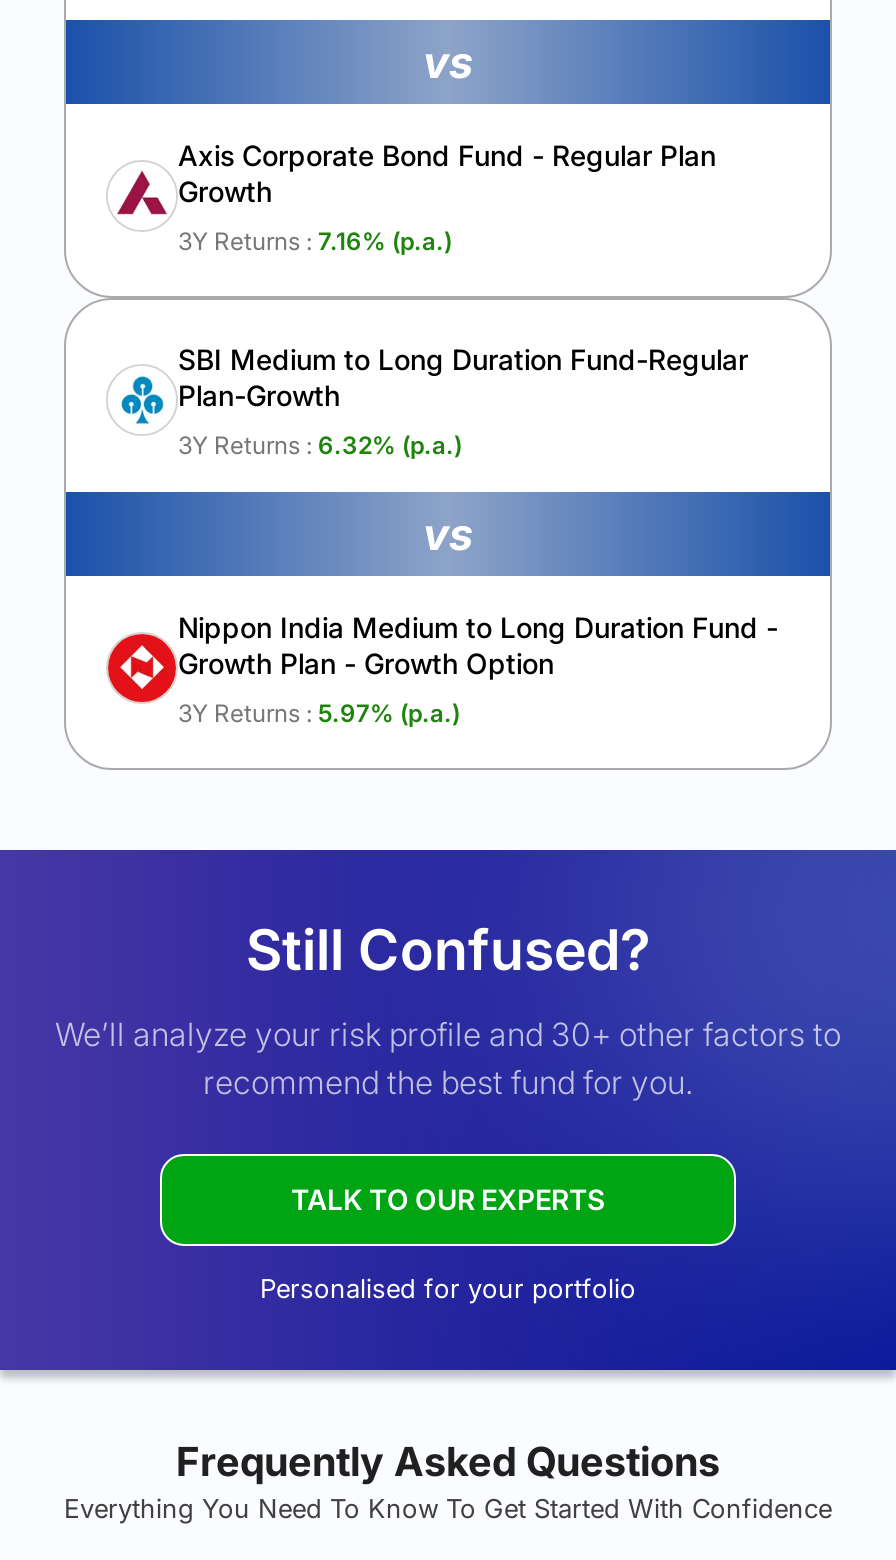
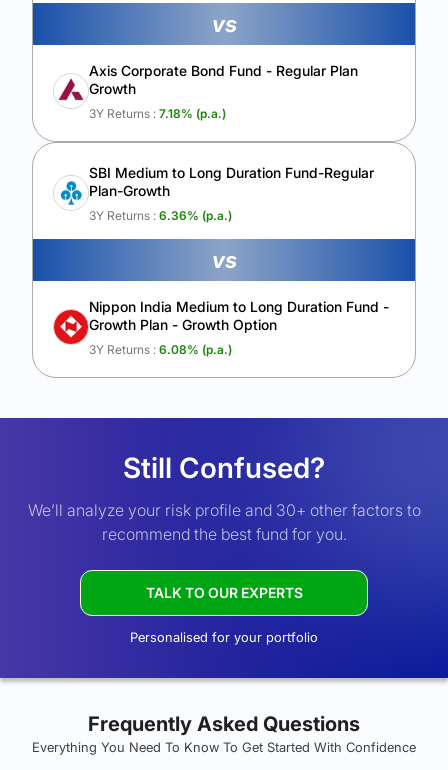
[178,226,452,256] 3Y Returns : 7.16% (p.a.) -> [89,106,226,121] 3Y Returns : 7.18% (p.a.)
[178,430,462,460] 3Y Returns : 6.32% (p.a.) -> [89,208,232,223] 3Y Returns : 6.36% (p.a.)
[178,698,460,728] 3Y Returns : 5.97% (p.a.) -> [89,342,232,357] 3Y Returns : 6.08% (p.a.)

